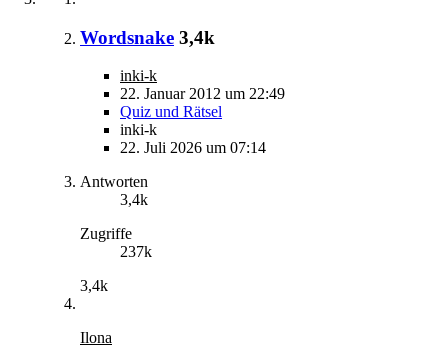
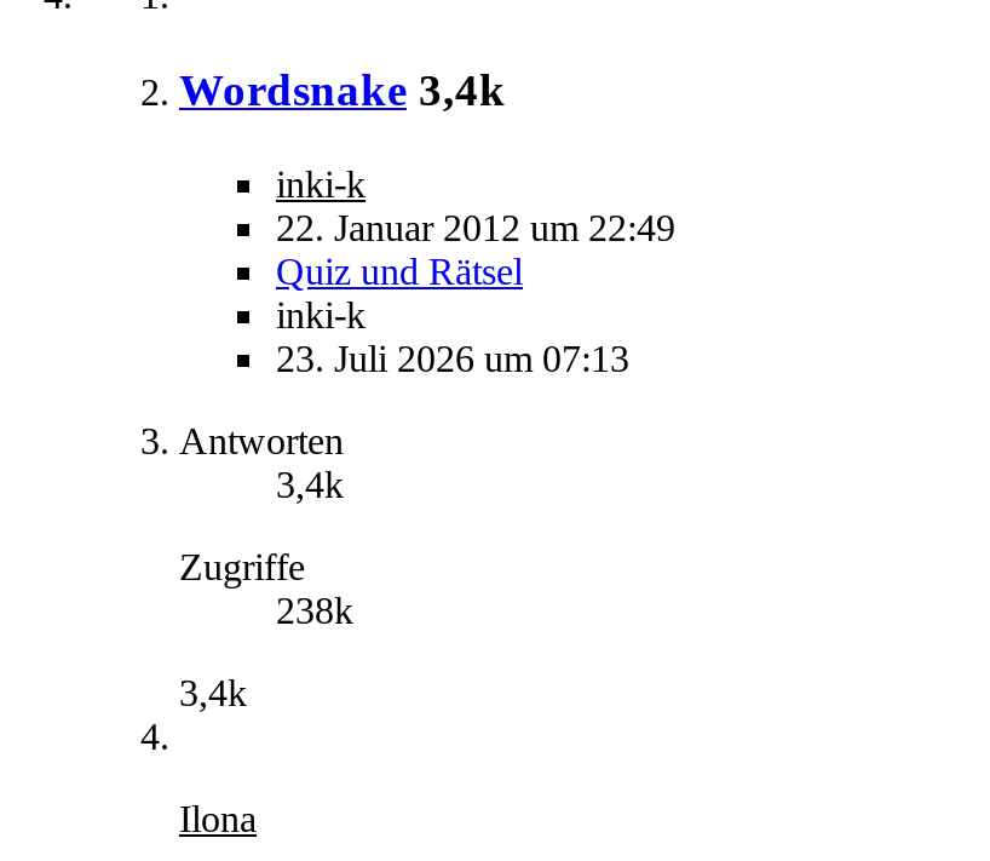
[120,139,266,156] 22. Juli 2026 um 07:14 -> [276,338,629,379] 23. Juli 2026 um 07:13
[120,243,152,260] 237k -> [276,590,353,631] 238k

